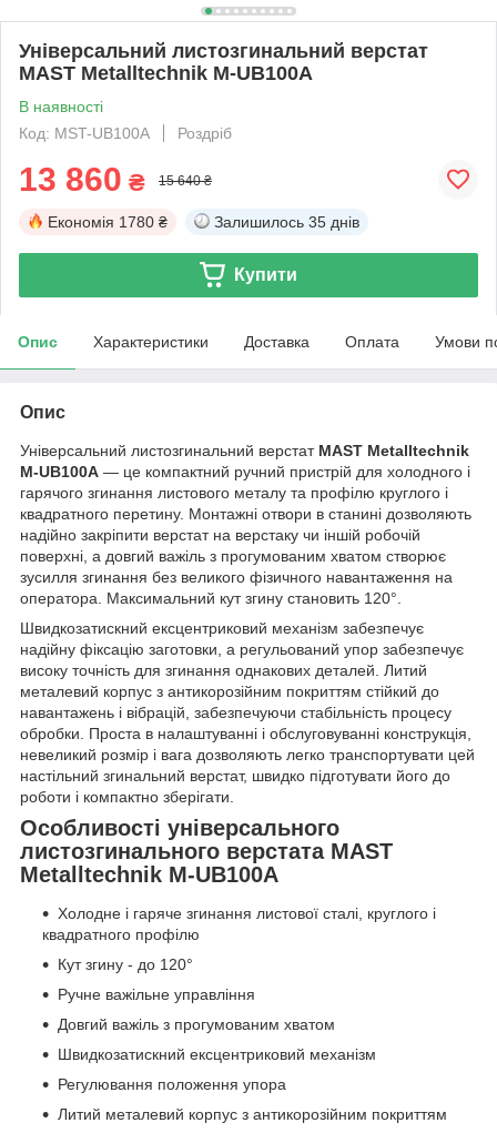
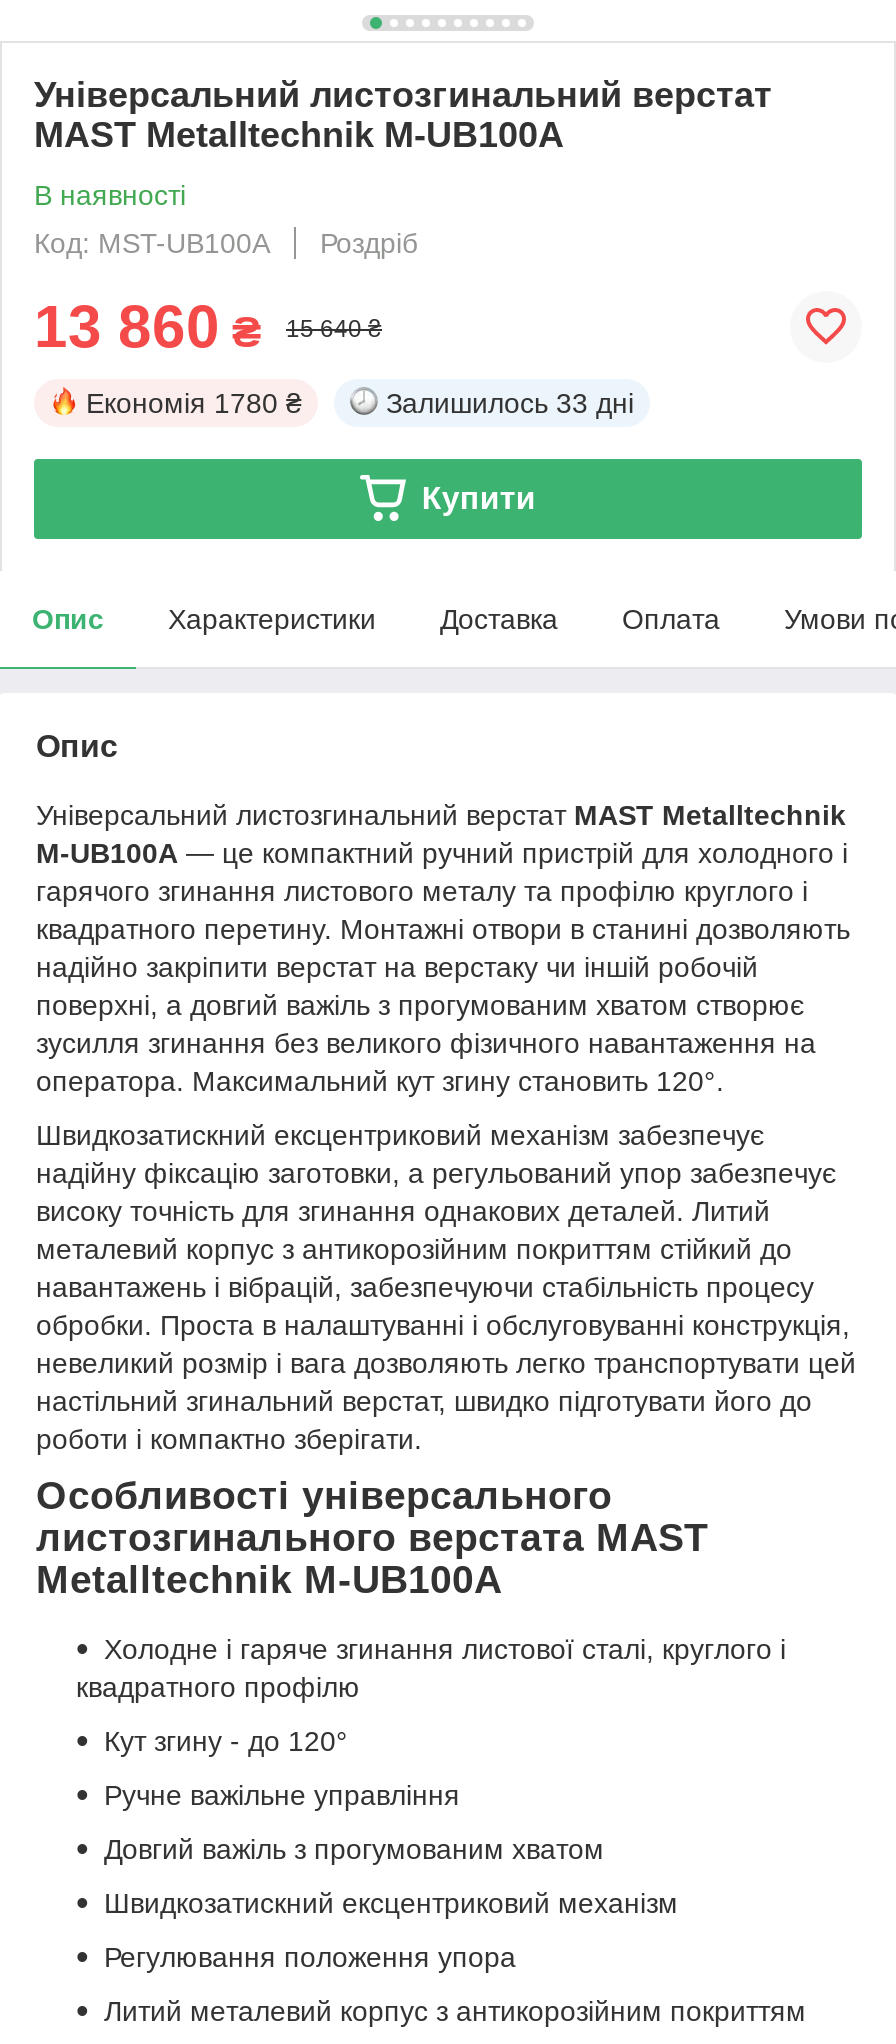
[214,213,359,231] Залишилось 35 днів -> [386,387,634,419] Залишилось 33 дні

